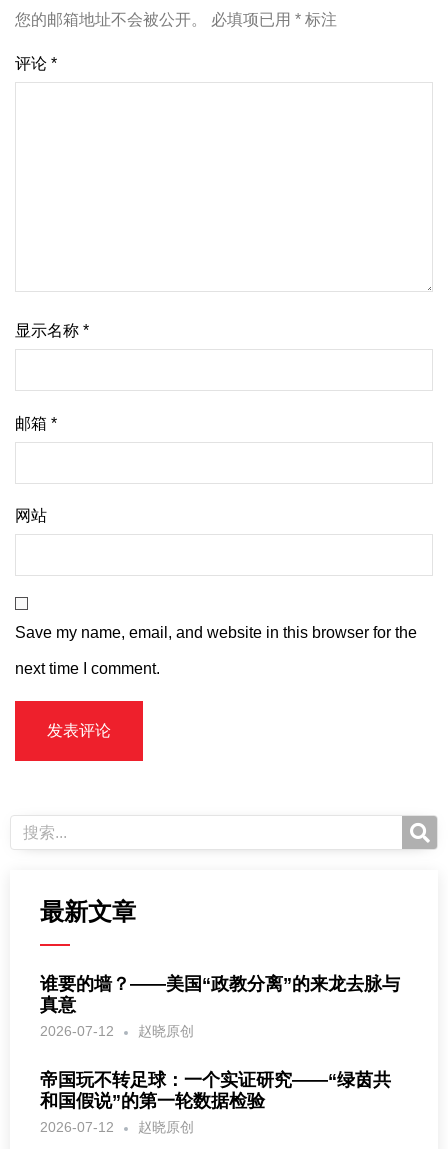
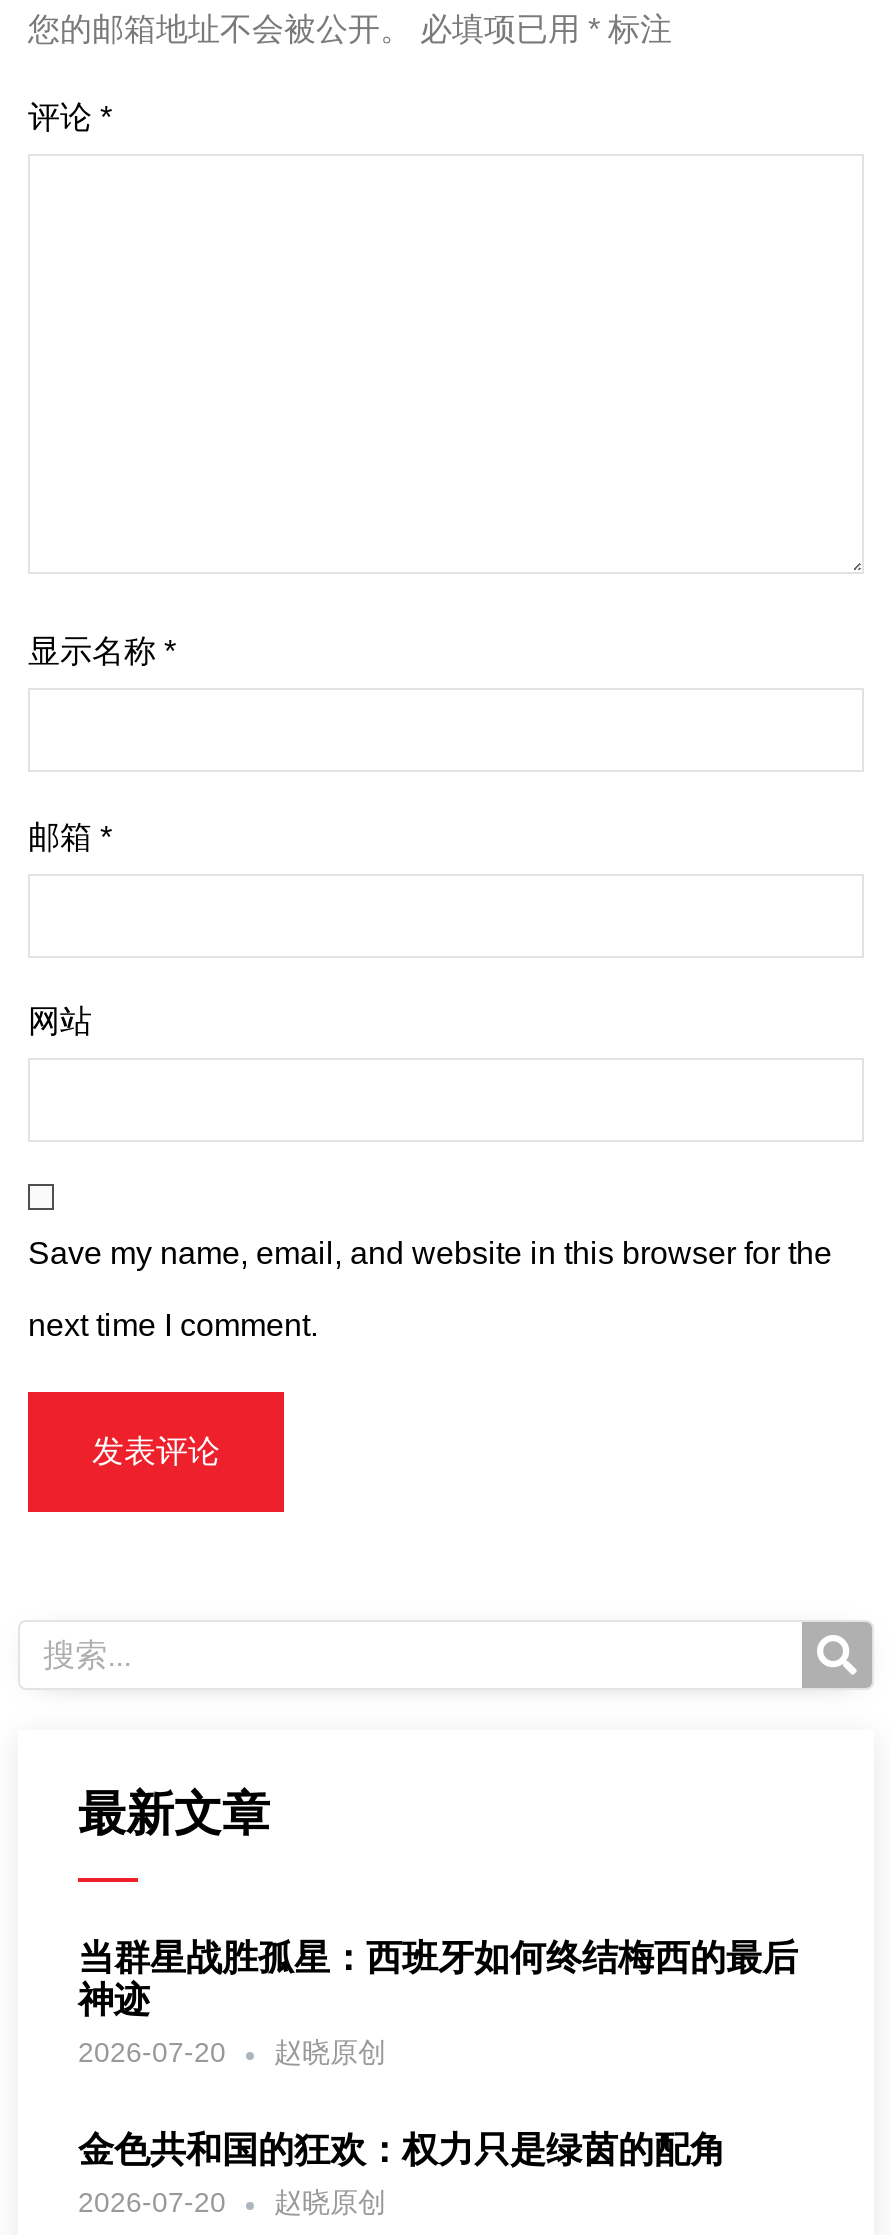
[40,974,400,1039] 谁要的墙？——美国“政教分离”的来龙去脉与 | 真意 | 2026-07-12 -> [78,1939,798,2069] 当群星战胜孤星：西班牙如何终结梅西的最后 | 神迹 | 2026-07-20
[40,1070,391,1135] 帝国玩不转足球：一个实证研究——“绿茵共 | 和国假说”的第一轮数据检验 | 2026-07-12 -> [78,2131,726,2219] 金色共和国的狂欢：权力只是绿茵的配角 | 2026-07-20

